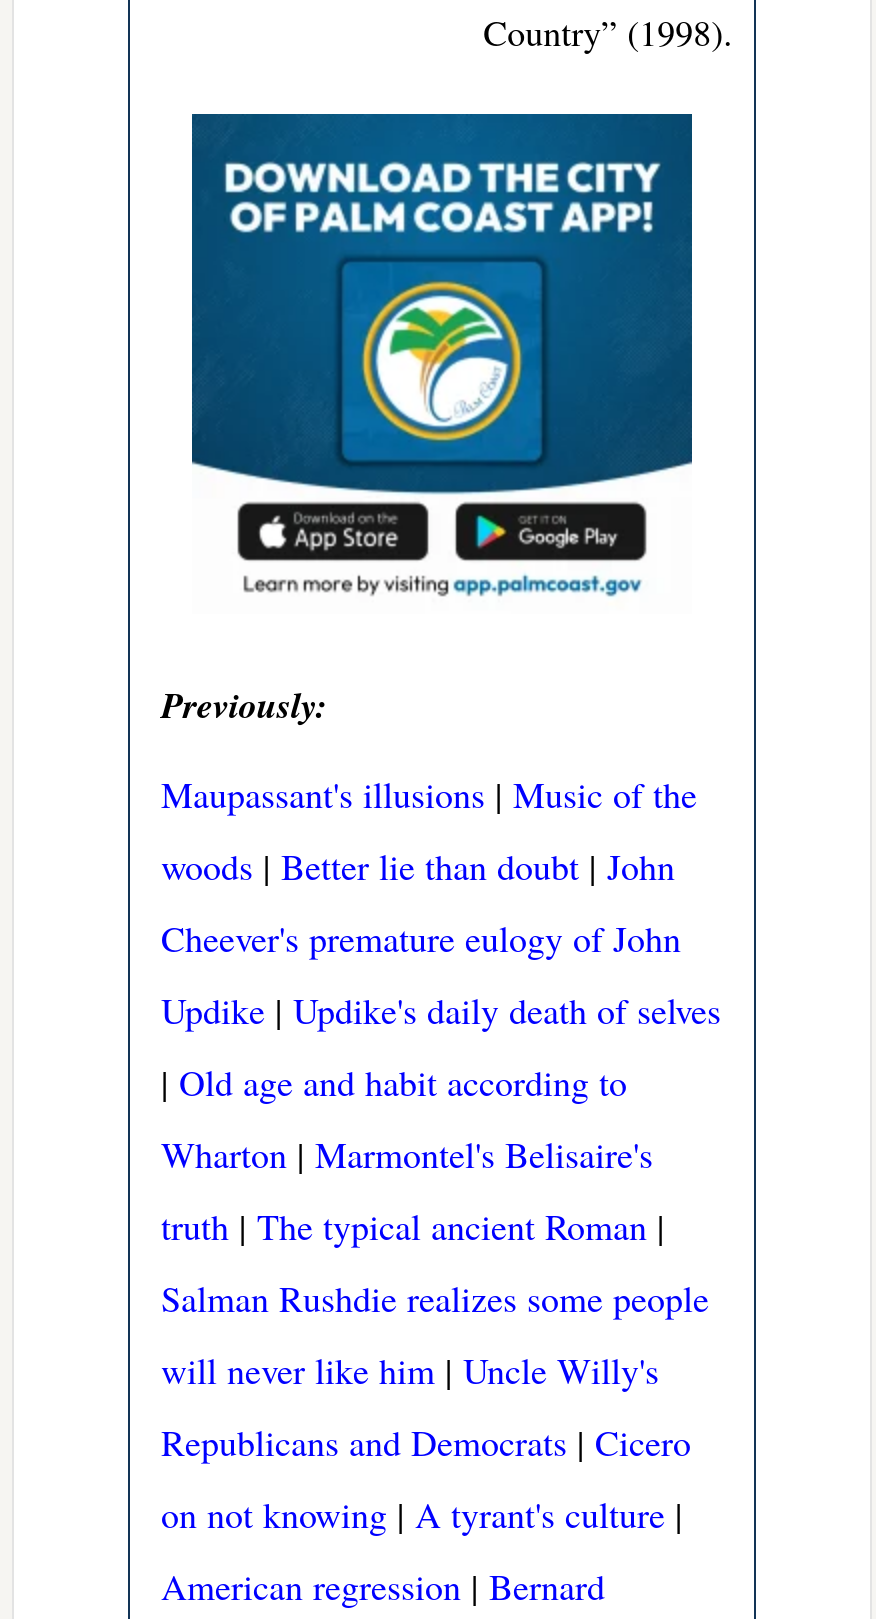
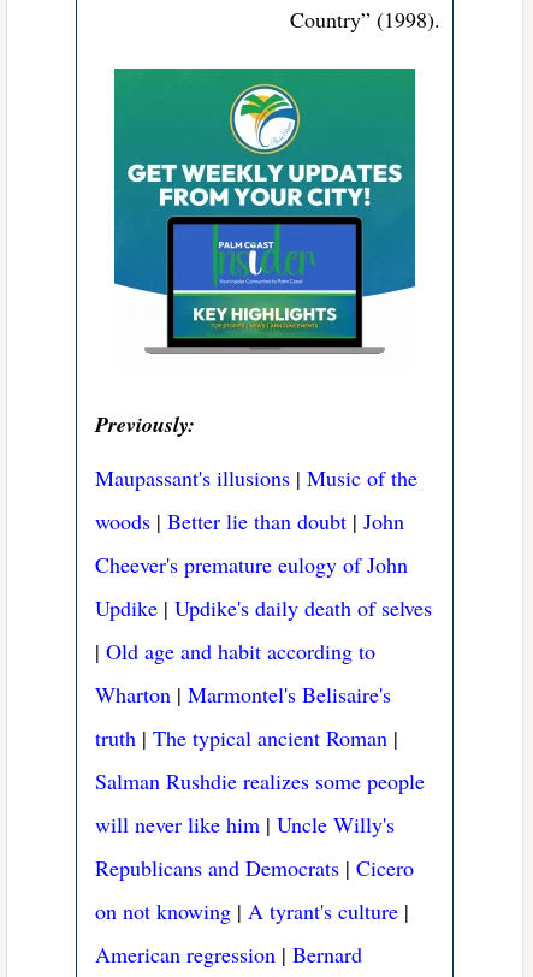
[192,114,692,598] [image] -> [113,69,416,359] [image]

